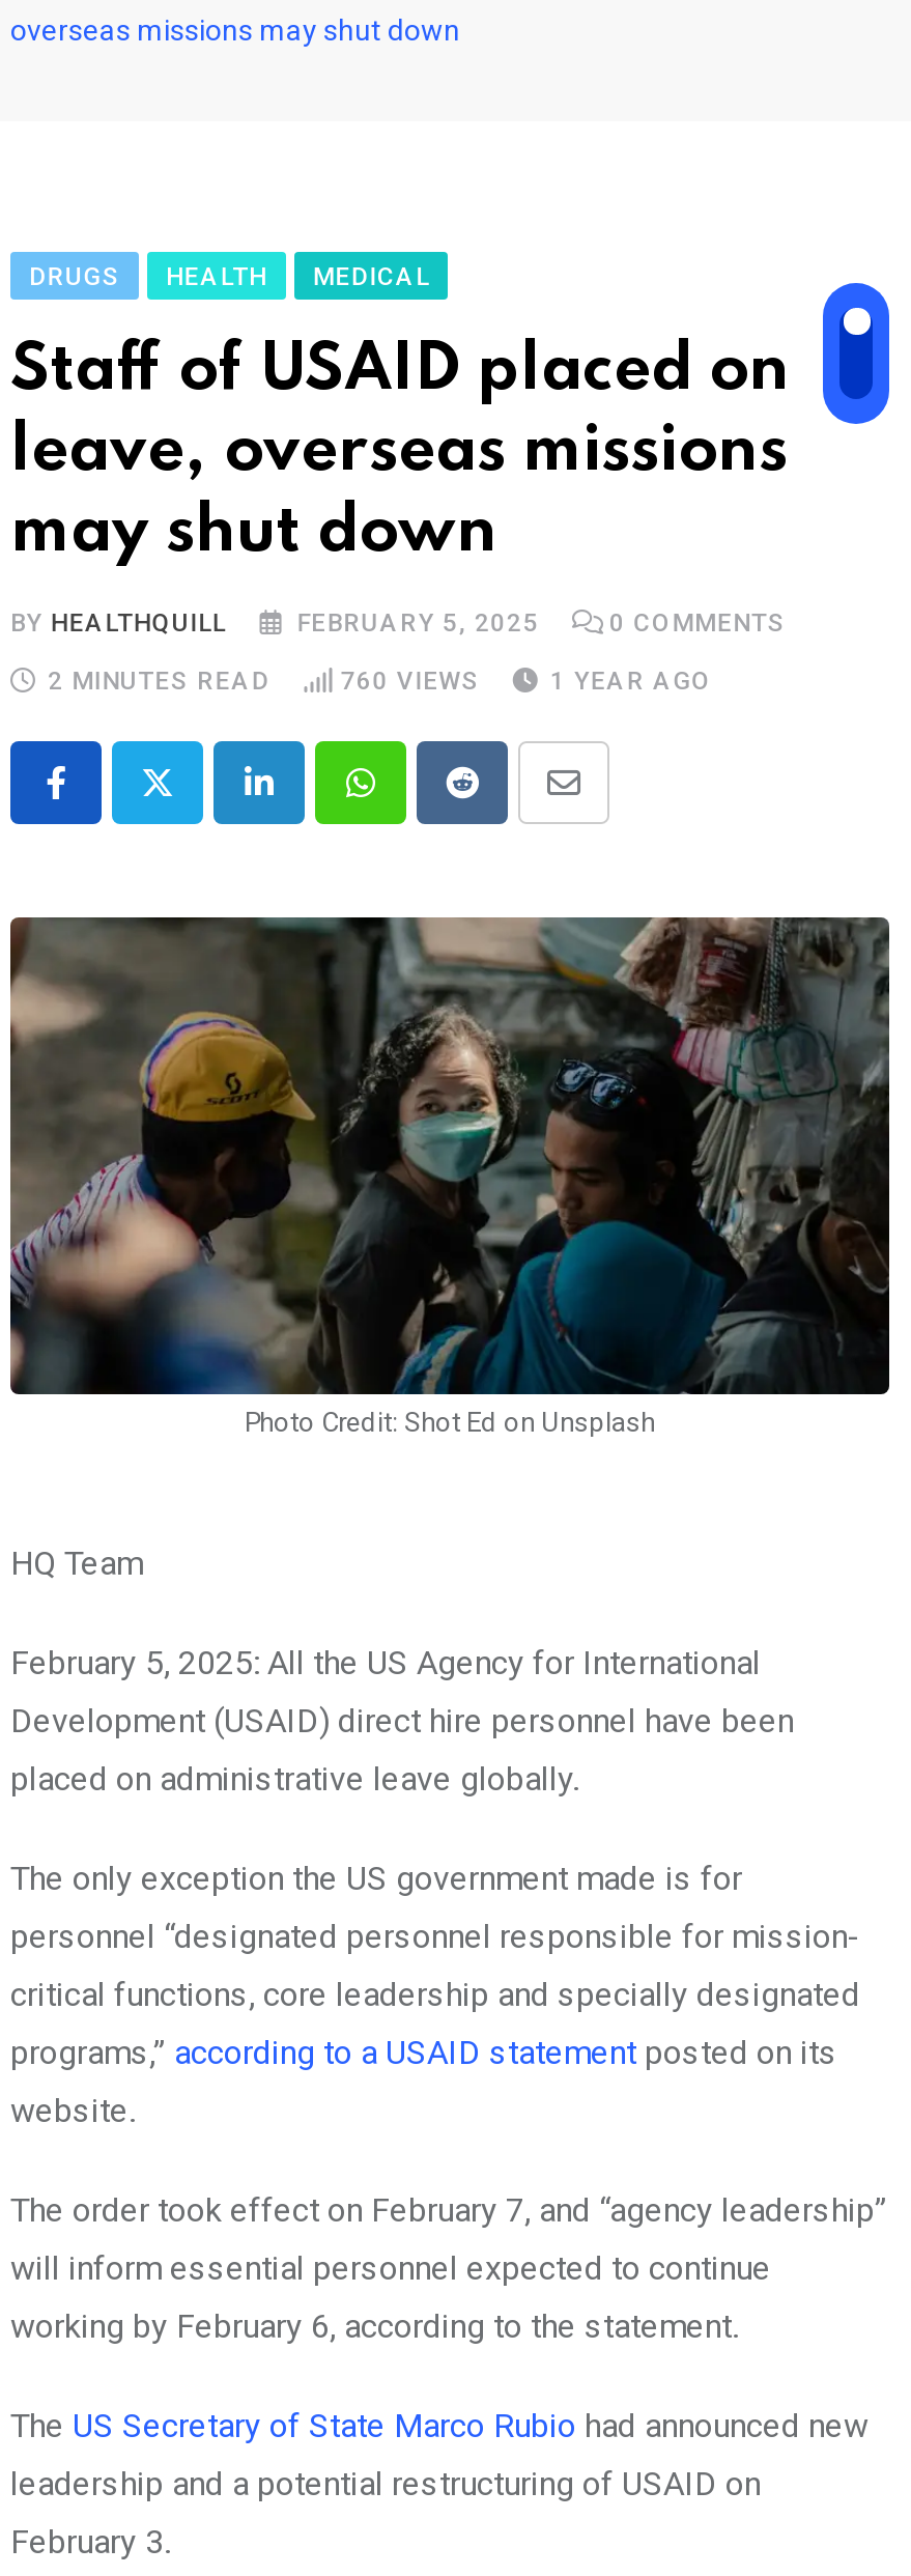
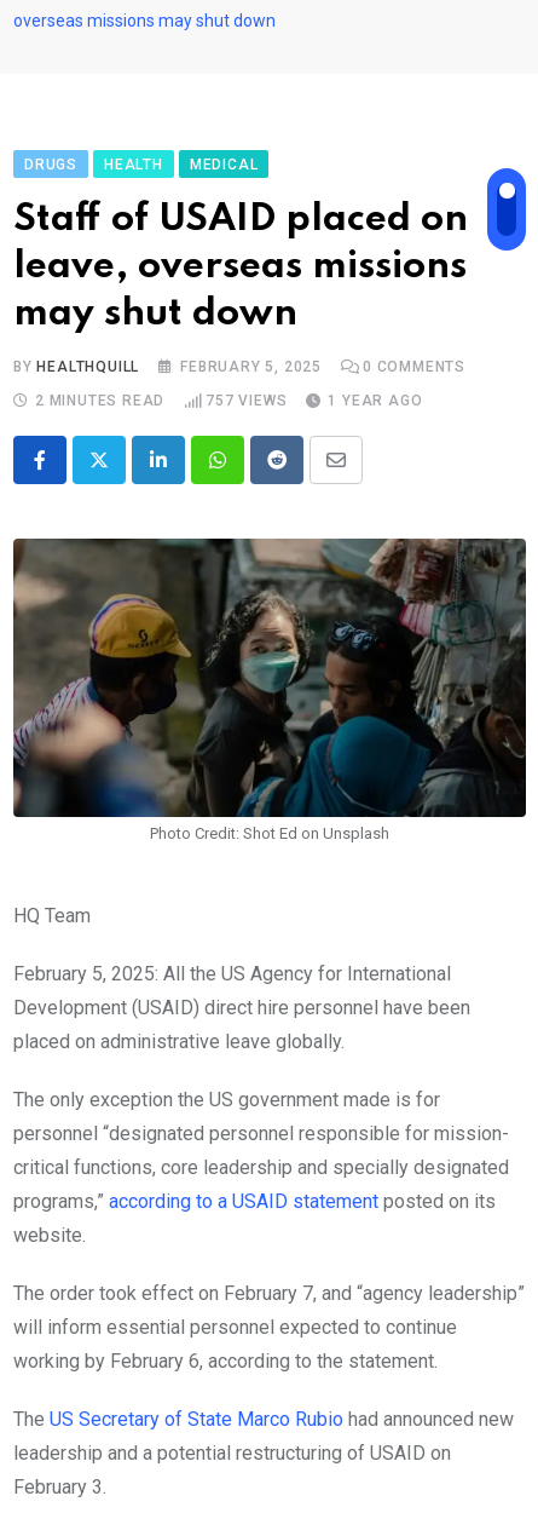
[340,667,480,696] 760 VIEWS -> [206,392,287,409] 757 VIEWS

